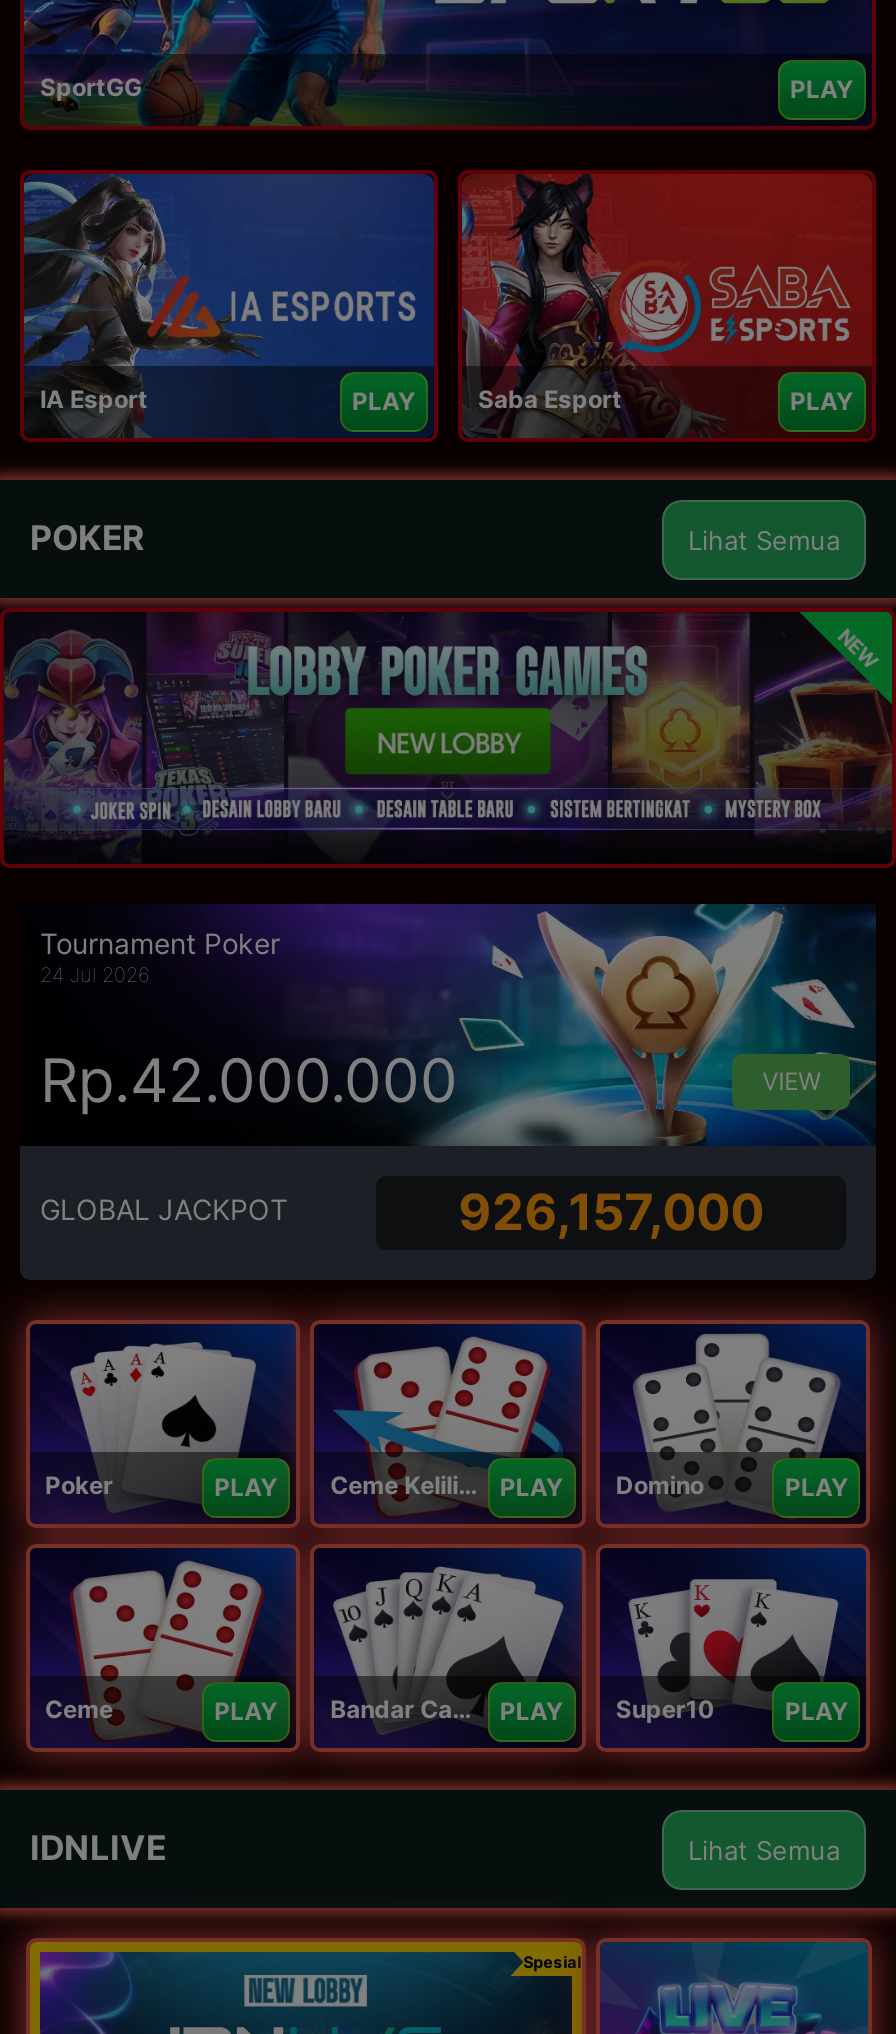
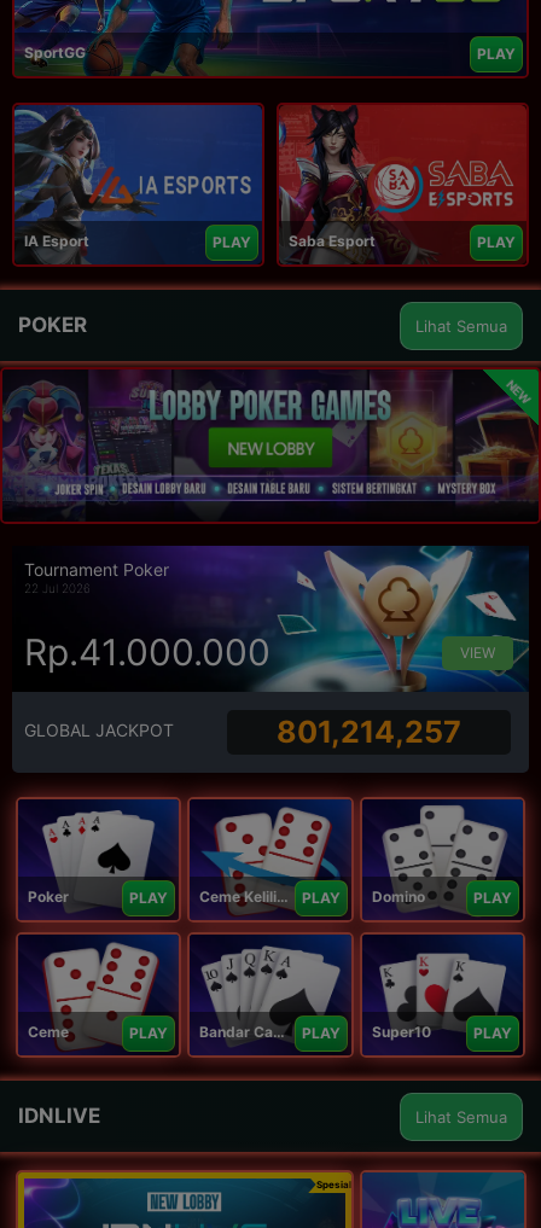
[40,962,150,986] 24 Jul 2026 -> [24,581,91,595] 22 Jul 2026
[40,1043,458,1115] Rp.42.000.000 -> [24,630,270,673] Rp.41.000.000
[458,1182,764,1242] 926,157,000 -> [277,714,461,750] 801,214,257

